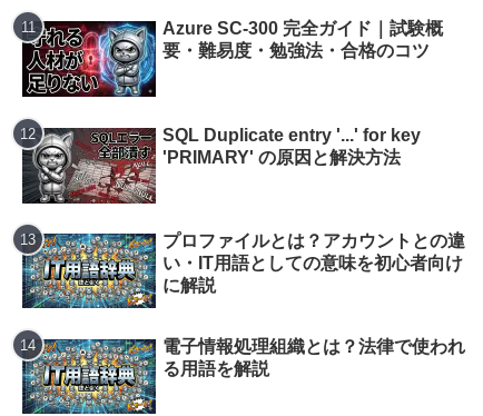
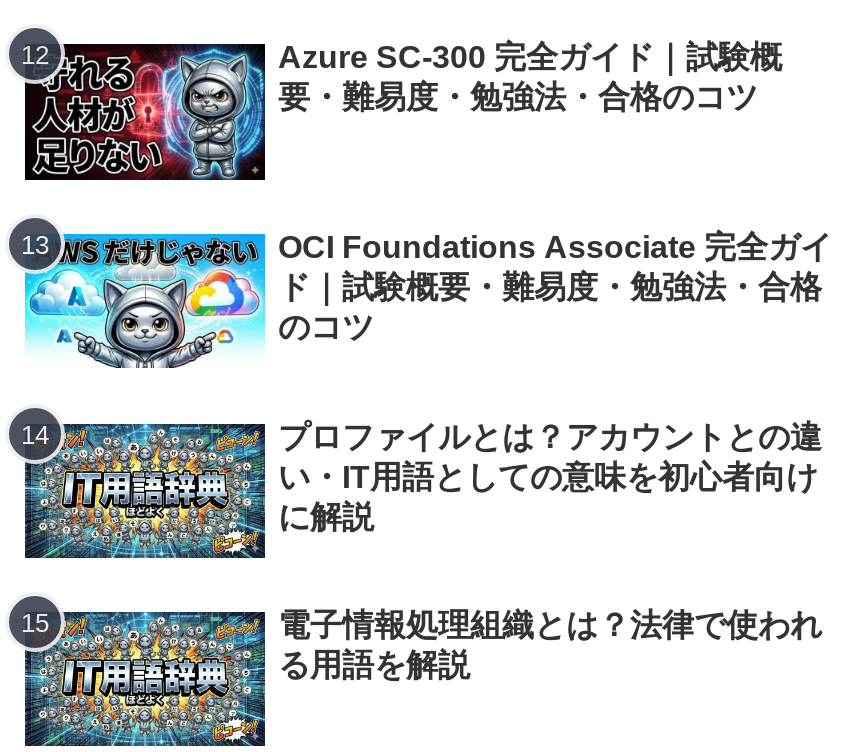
[21,125,421,205] [image] | SQL Duplicate entry '...' for key | 'PRIMARY' の原因と解決方法 -> [23,230,832,370] [image] | OCI Foundations Associate 完全ガイ | ド｜試験概要・難易度・勉強法・合格 | のコツ

